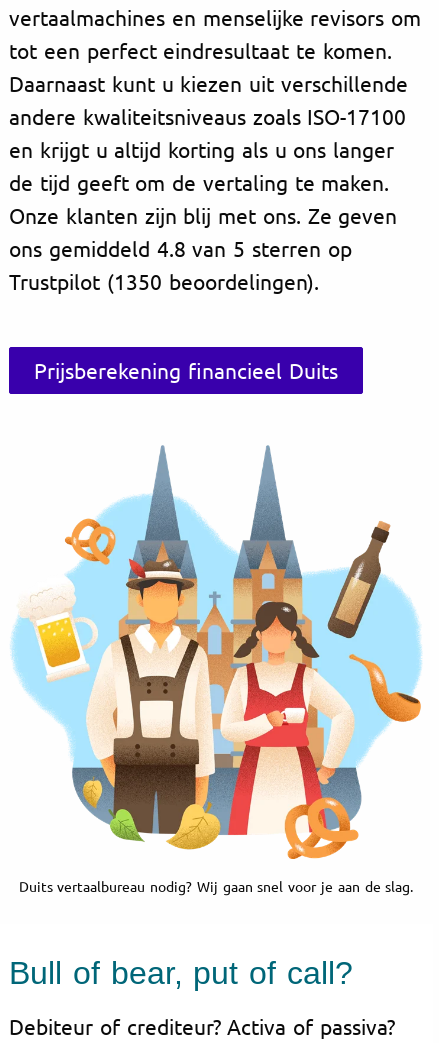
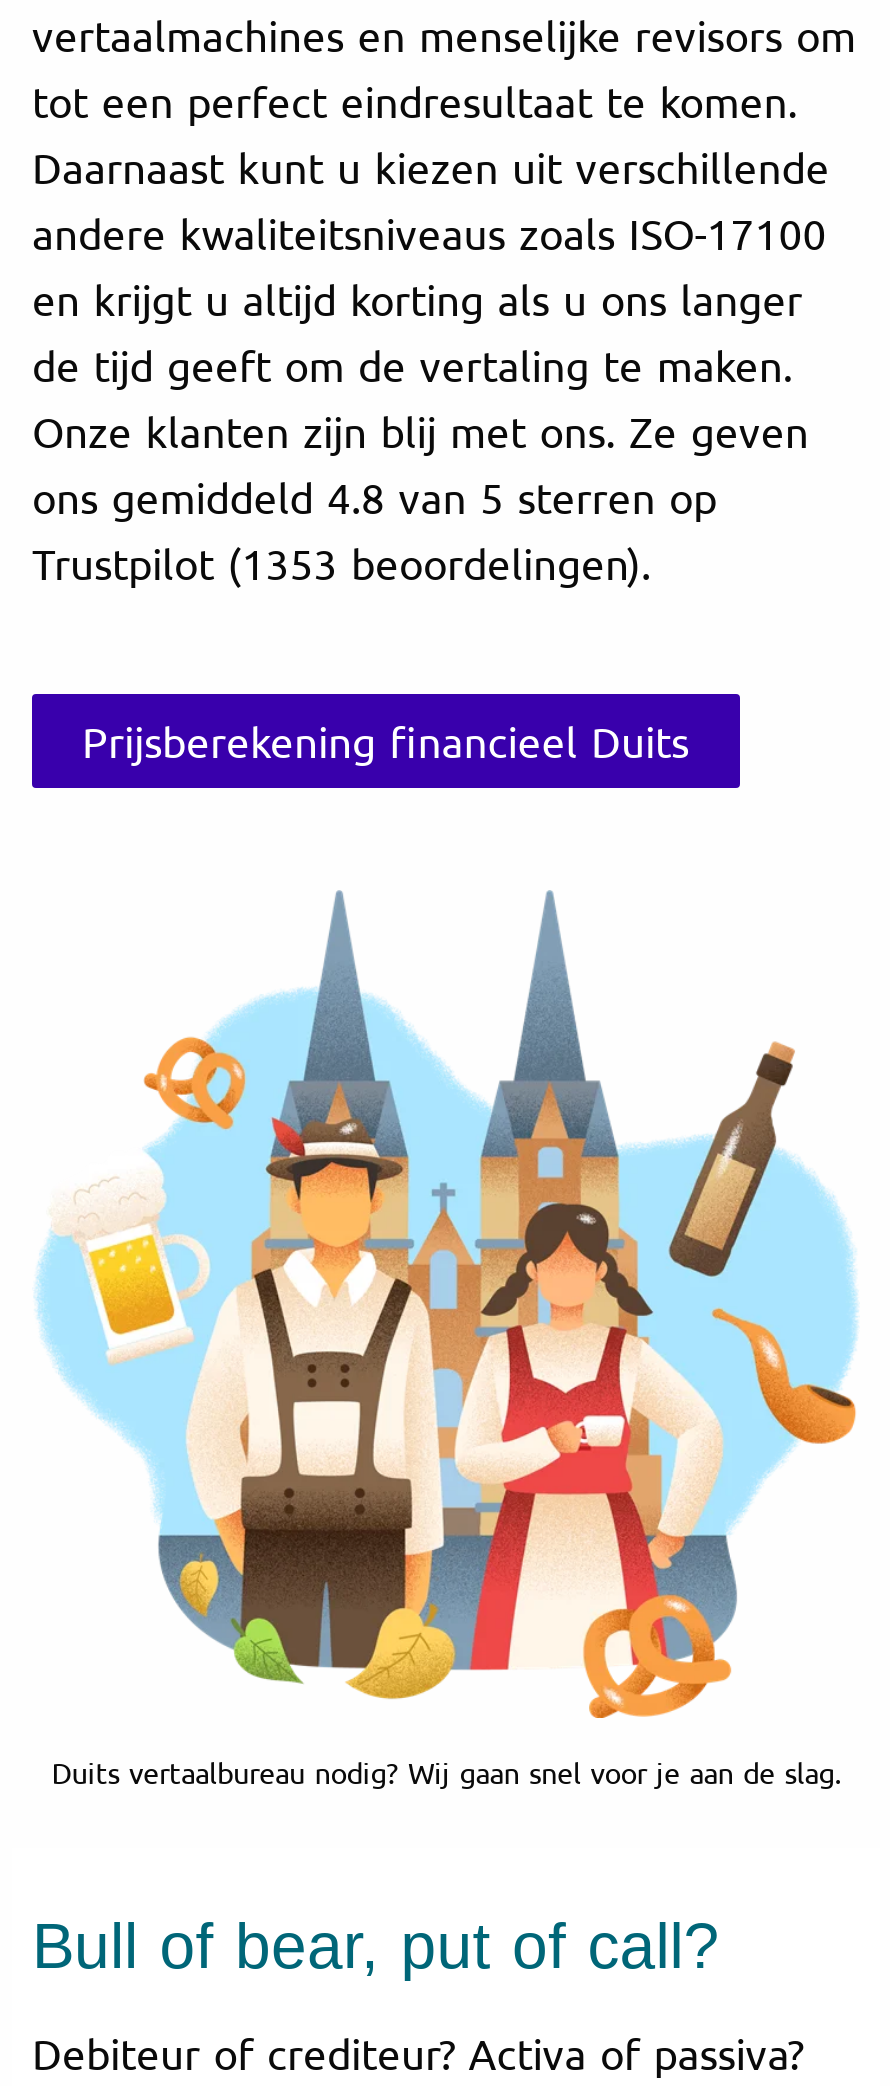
[9,268,318,294] Trustpilot (1350 beoordelingen). -> [32,536,651,588] Trustpilot (1353 beoordelingen).

